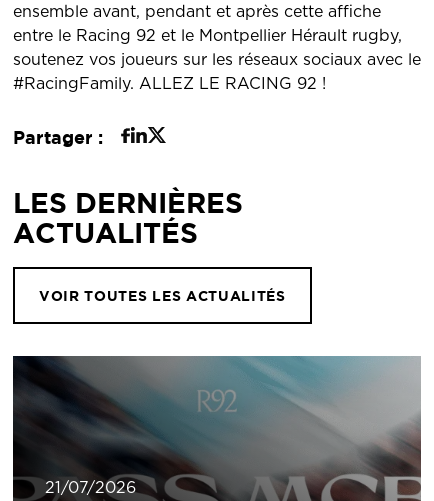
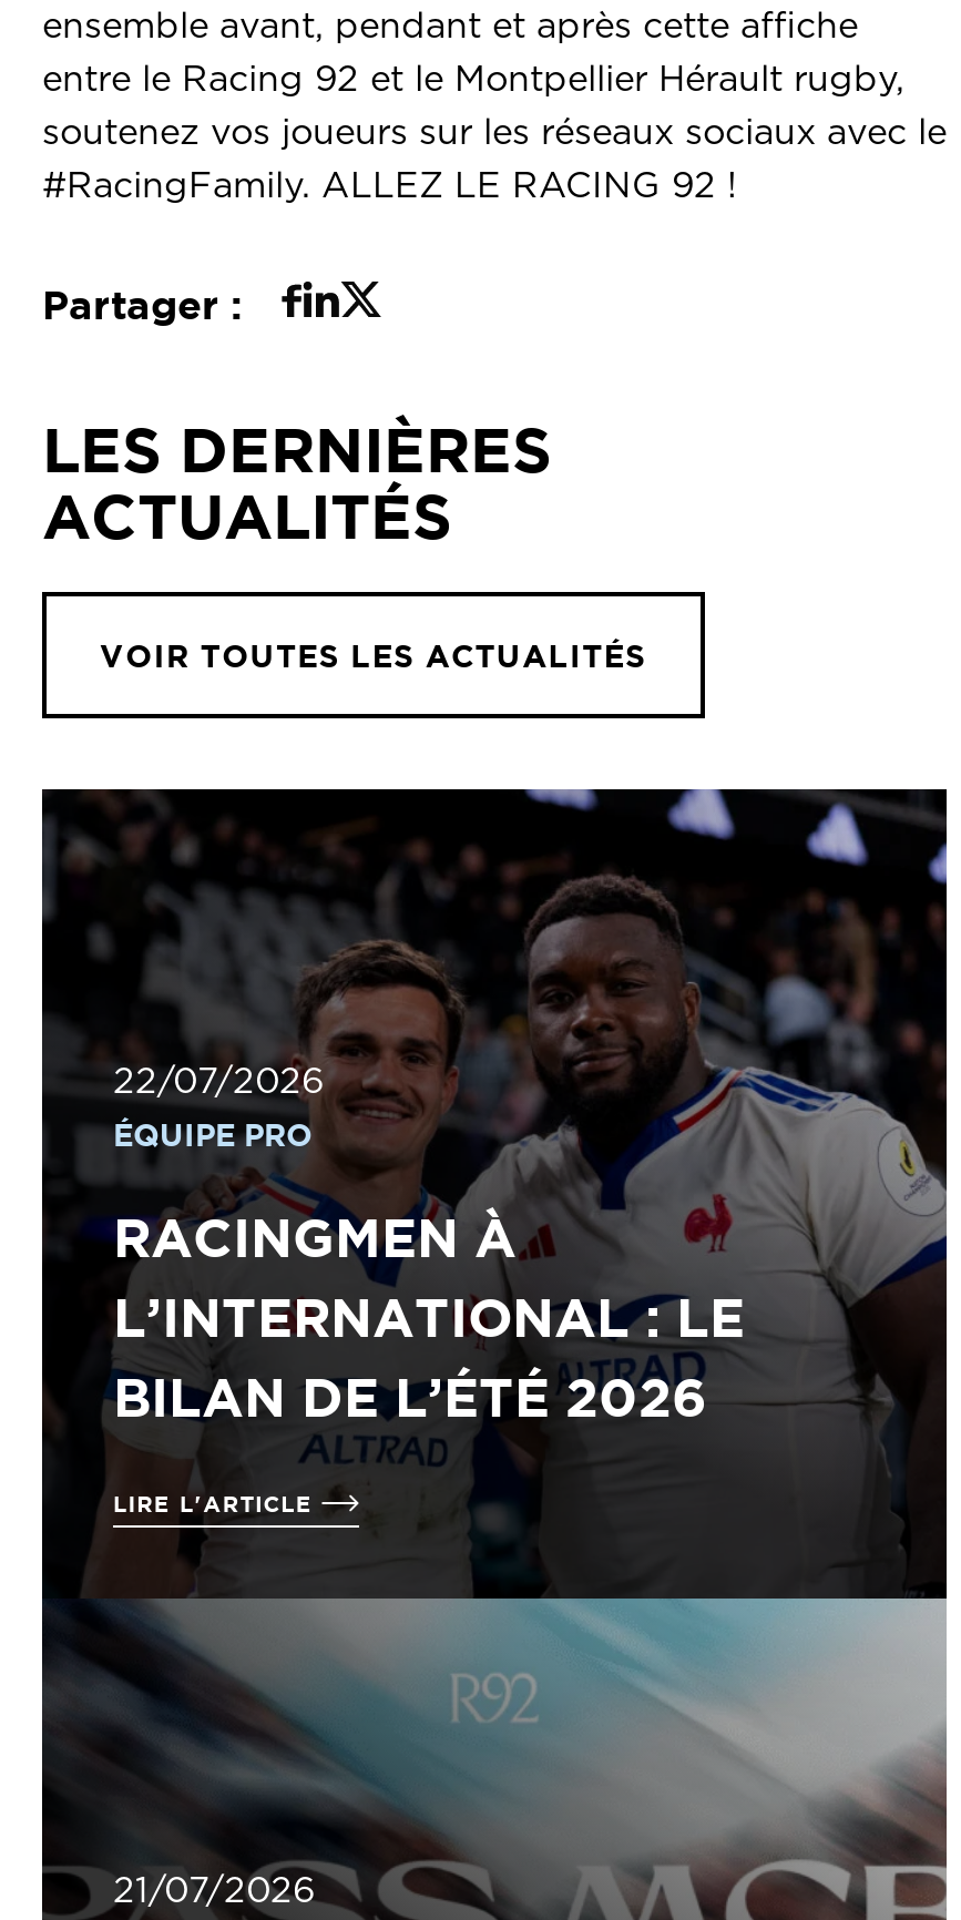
none -> [44,787,949,1601] [image] | 22/07/2026 | ÉQUIPE PRO | RACINGMEN À | L’INTERNATIONAL : LE | BILAN DE L’ÉTÉ 2026 | LIRE L'ARTICLE

